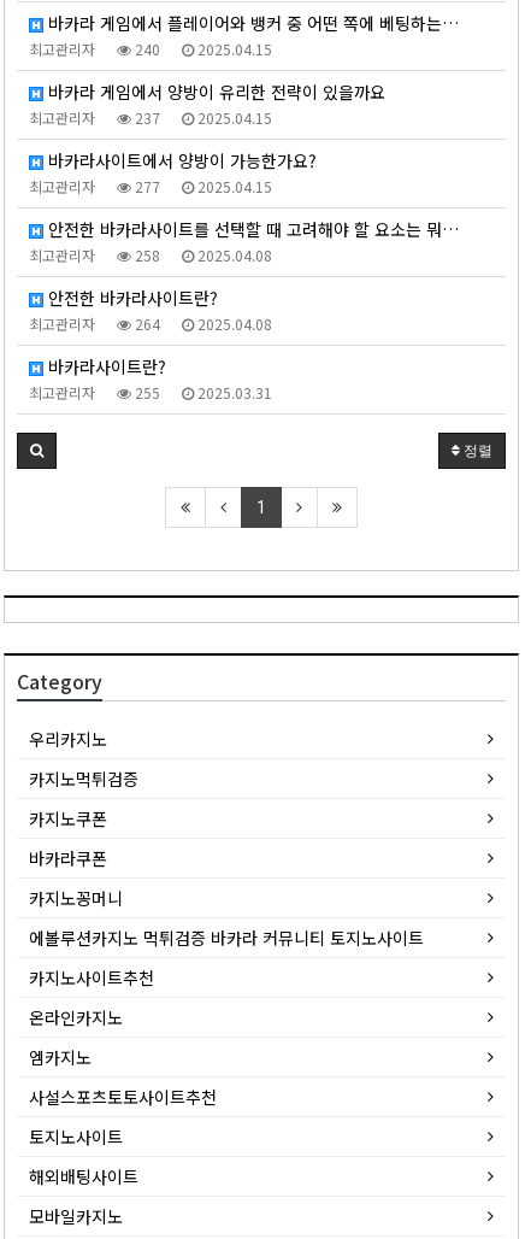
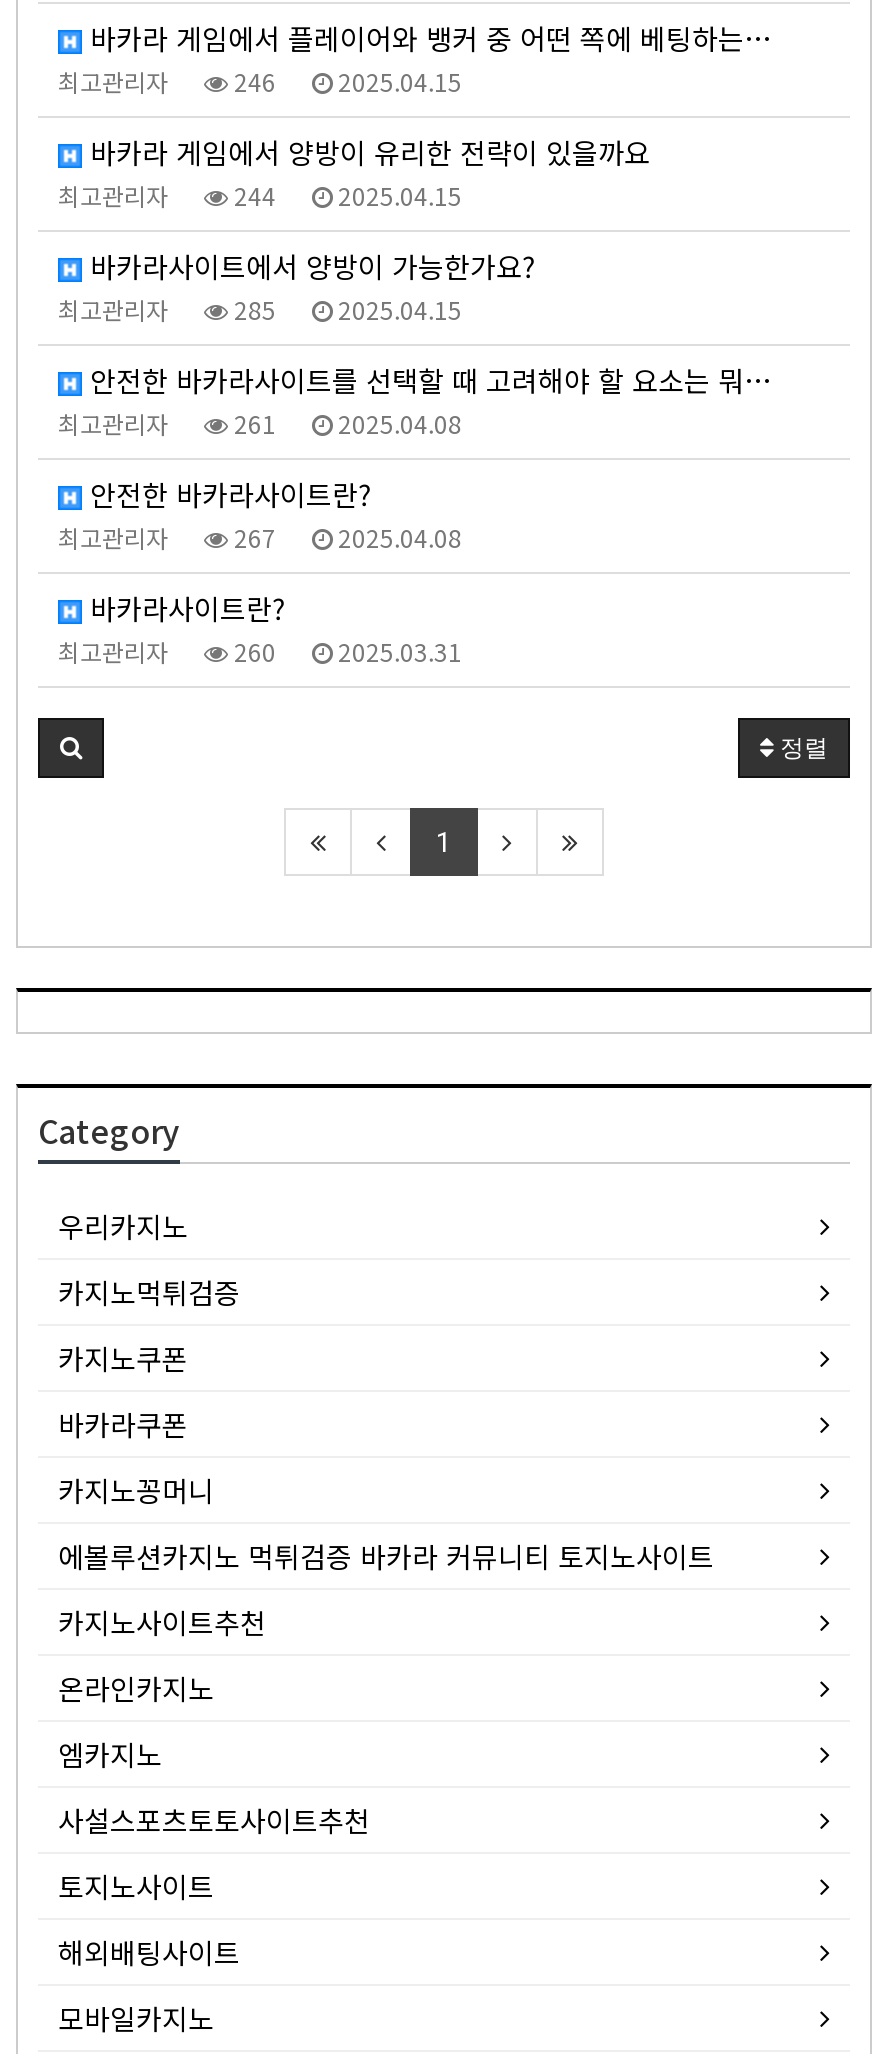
[29,39,272,59] 최고관리자 240 2025.04.15 -> [58,64,462,98] 최고관리자 246 2025.04.15
[29,107,272,128] 최고관리자 237 2025.04.15 -> [58,178,462,212] 최고관리자 244 2025.04.15
[29,176,272,196] 최고관리자 277 2025.04.15 -> [58,292,462,326] 최고관리자 285 2025.04.15
[29,245,272,265] 최고관리자 258 2025.04.08 -> [58,406,462,440] 최고관리자 261 2025.04.08
[29,313,272,334] 최고관리자 264 2025.04.08 -> [58,520,462,554] 최고관리자 267 2025.04.08
[29,382,272,403] 최고관리자 255 2025.03.31 -> [58,634,462,668] 최고관리자 260 2025.03.31

